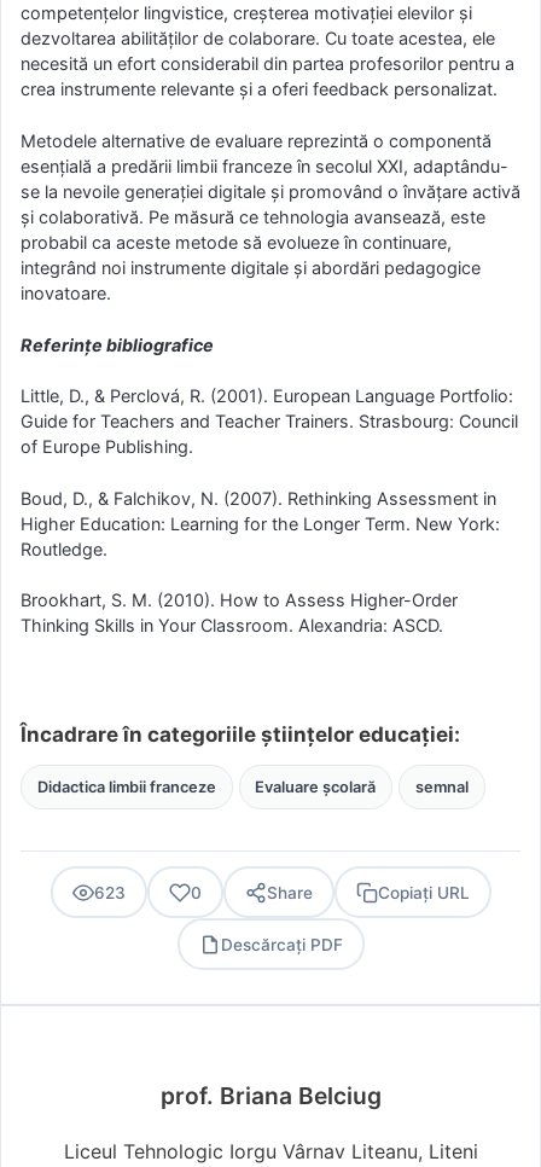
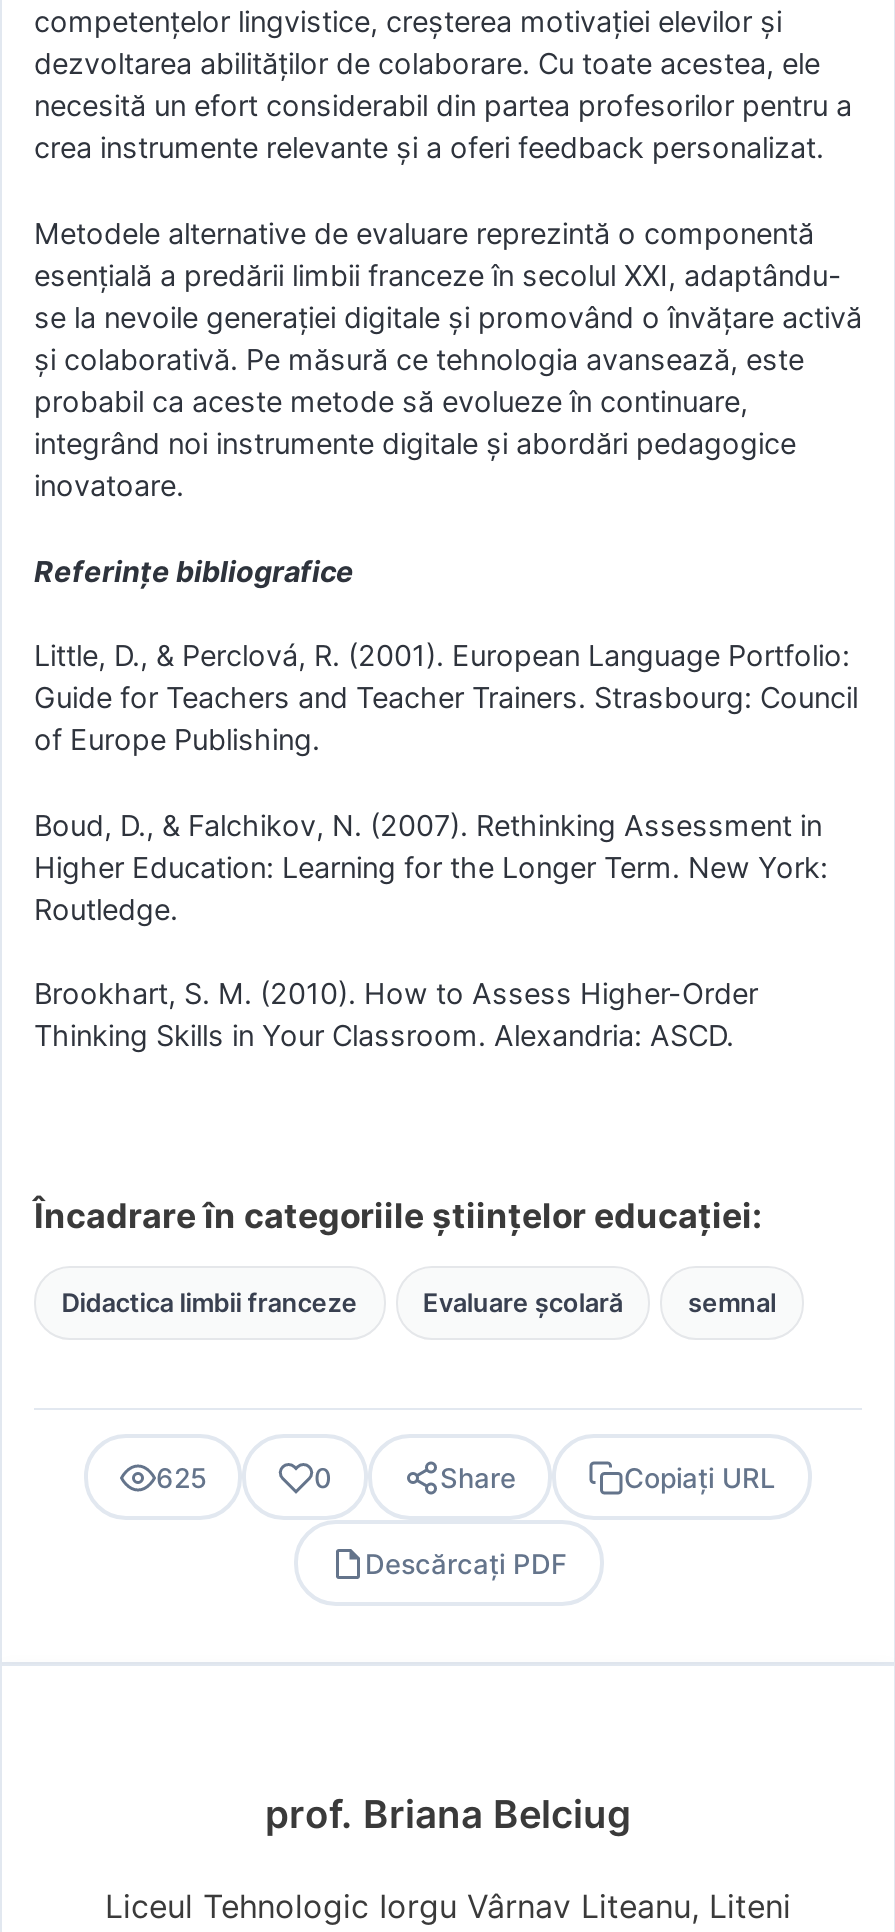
[94,882,125,902] 623 -> [156,1461,206,1493] 625

